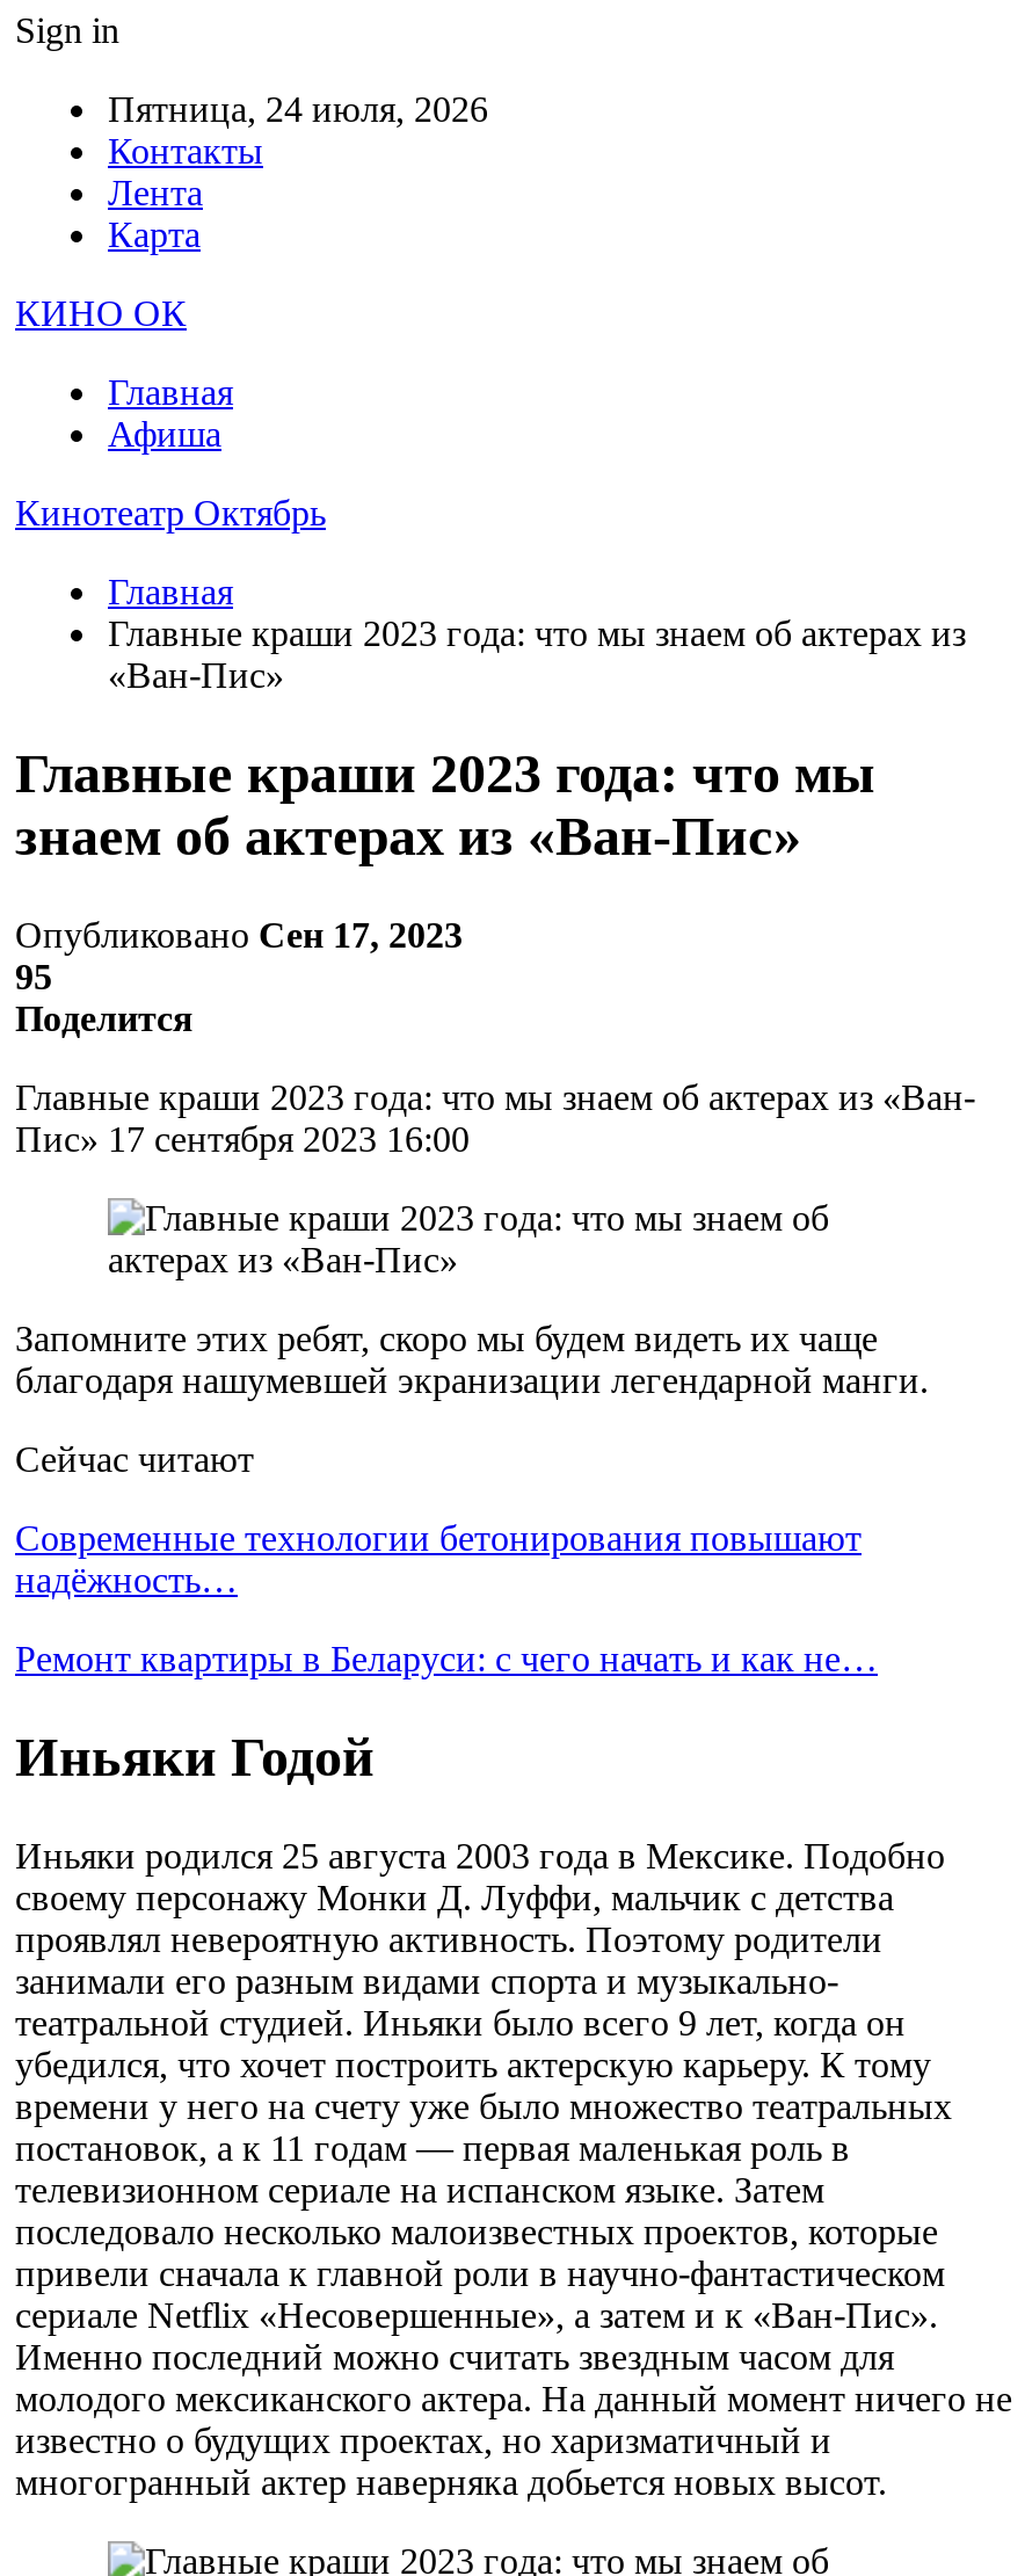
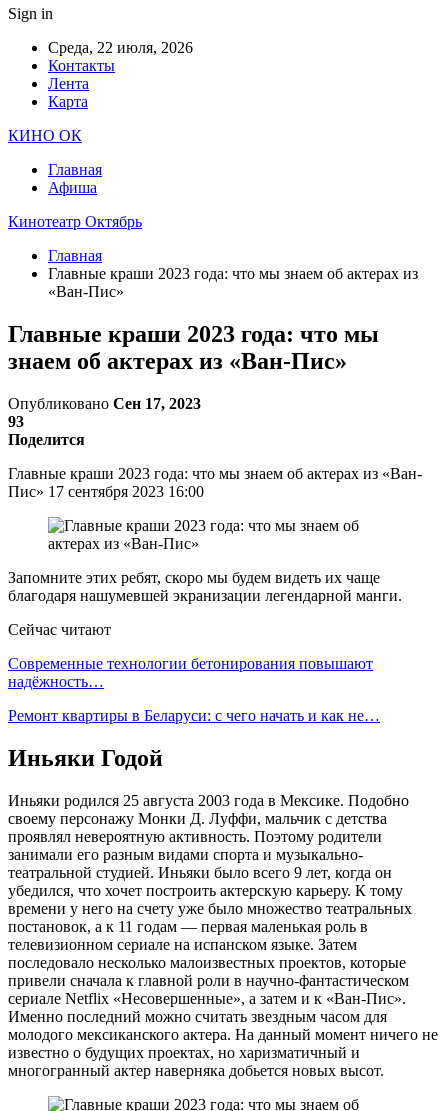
[108,89,488,129] Пятница, 24 июля, 2026 -> [48,39,193,56] Среда, 22 июля, 2026
[15,956,52,996] 95 -> [8,413,24,430] 93

